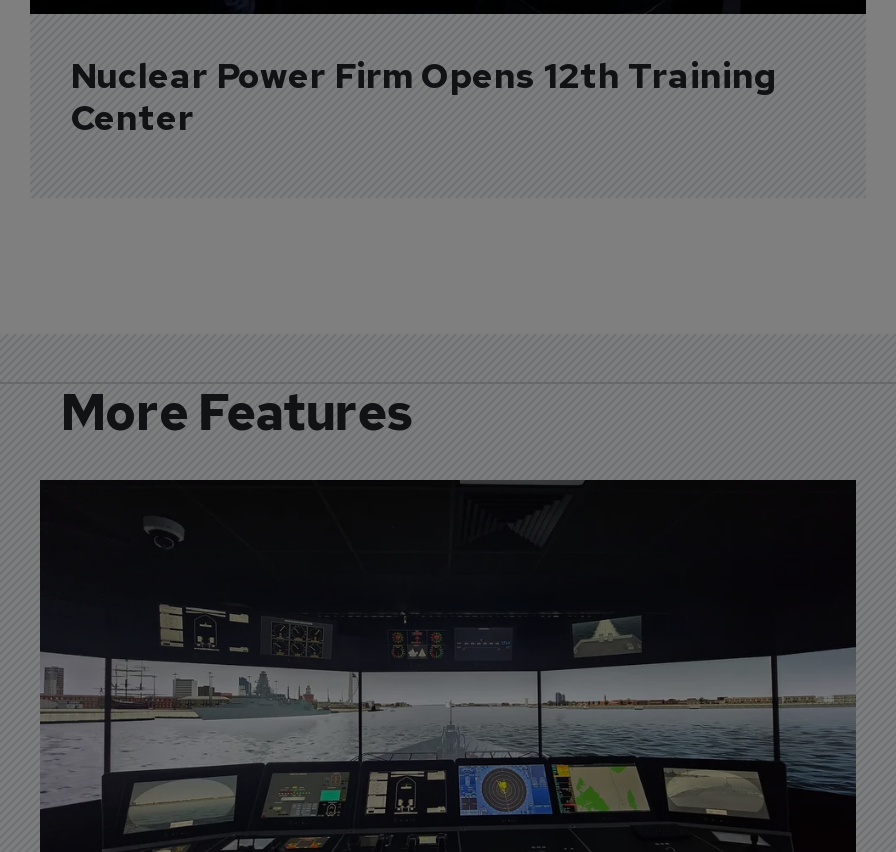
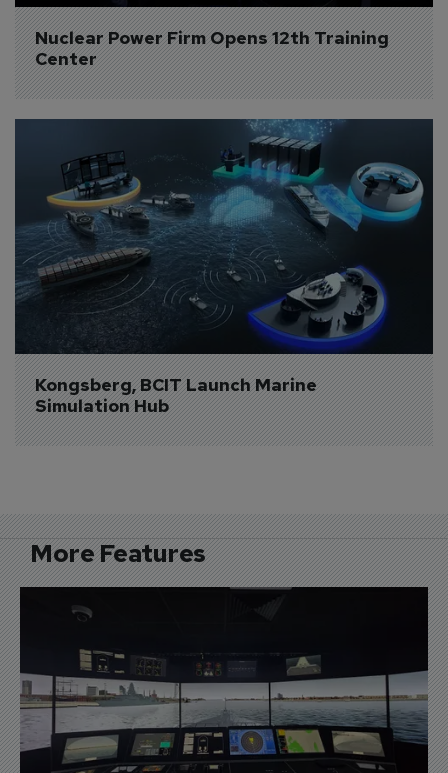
none -> [14,118,433,417] [image] | Kongsberg, BCIT Launch Marine | Simulation Hub

